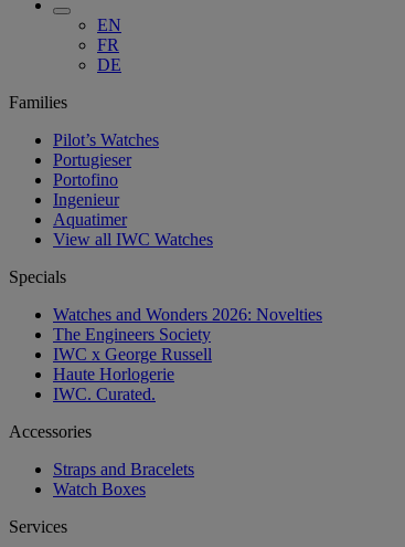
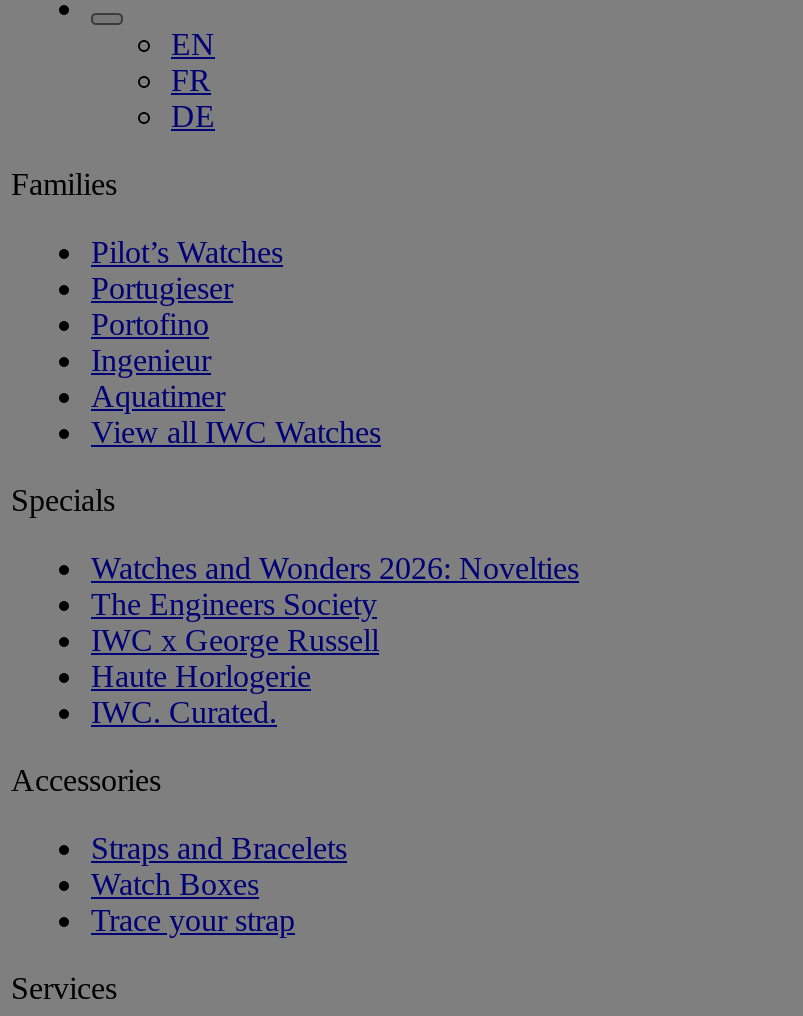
none -> [91,904,295,938] Trace your strap

